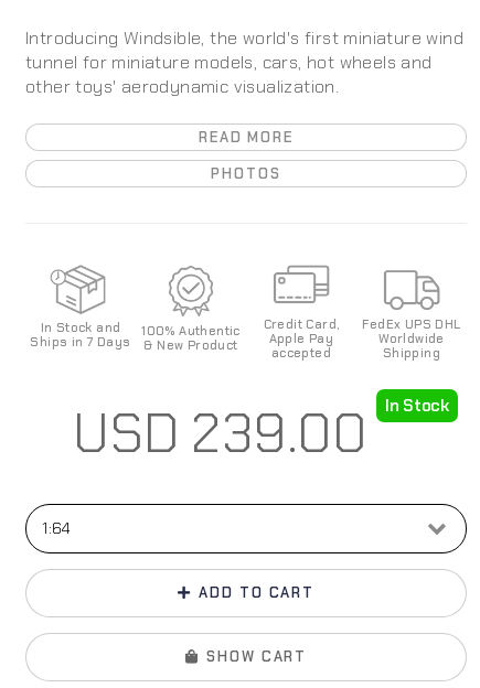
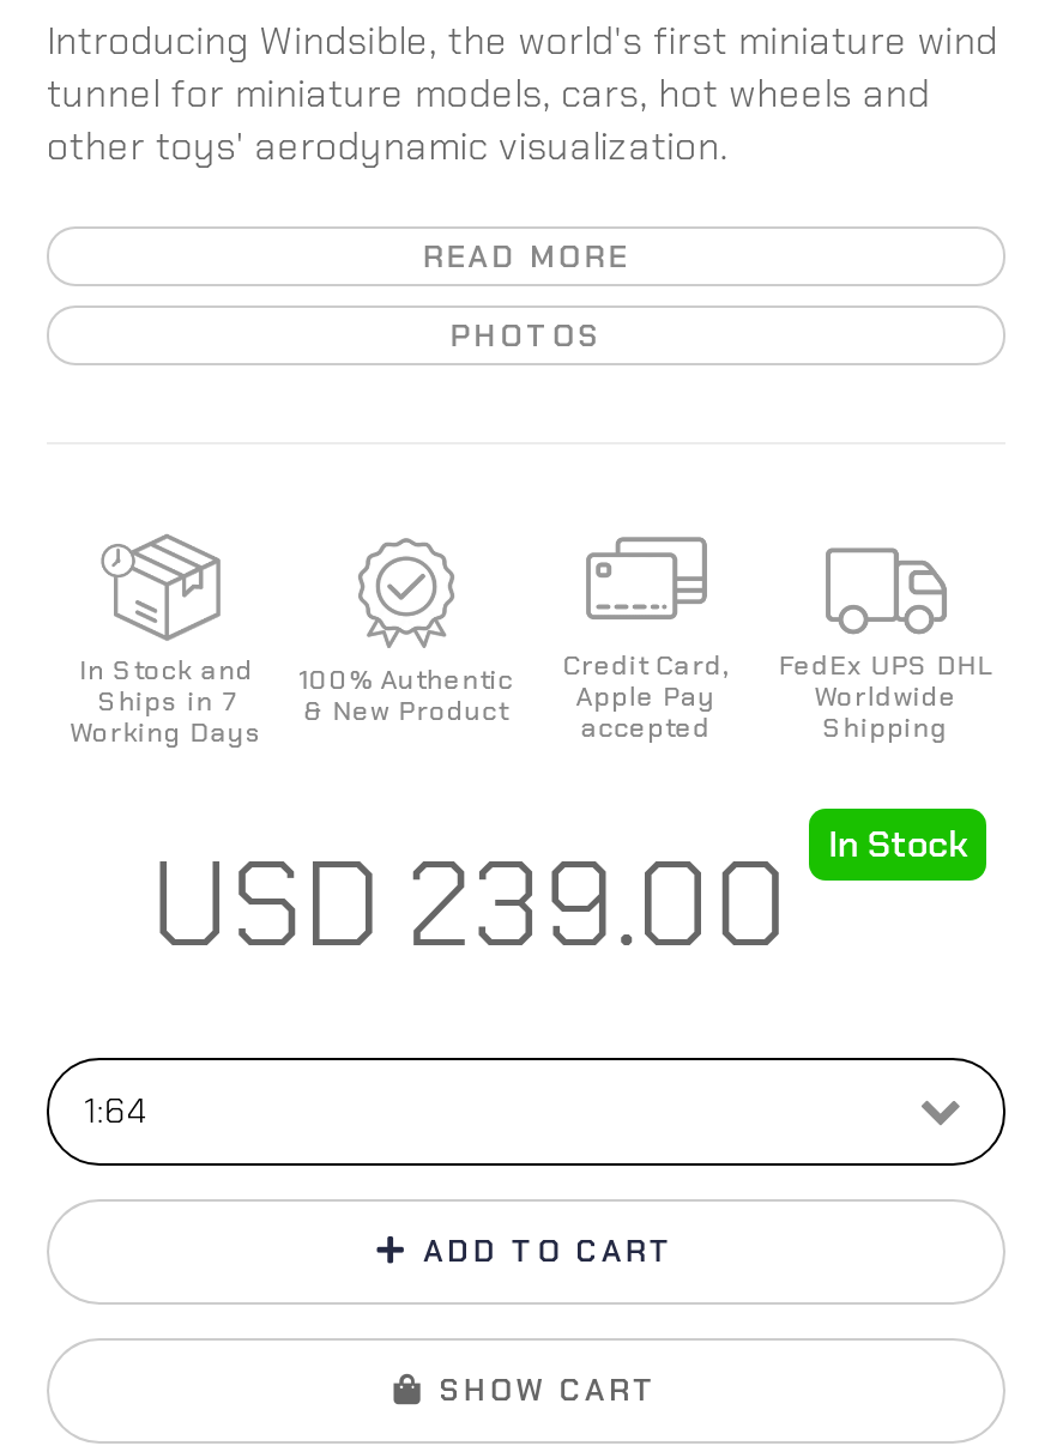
[30,334,131,349] Ships in 7 Days -> [70,683,263,748] Ships in 7 | Working Days

